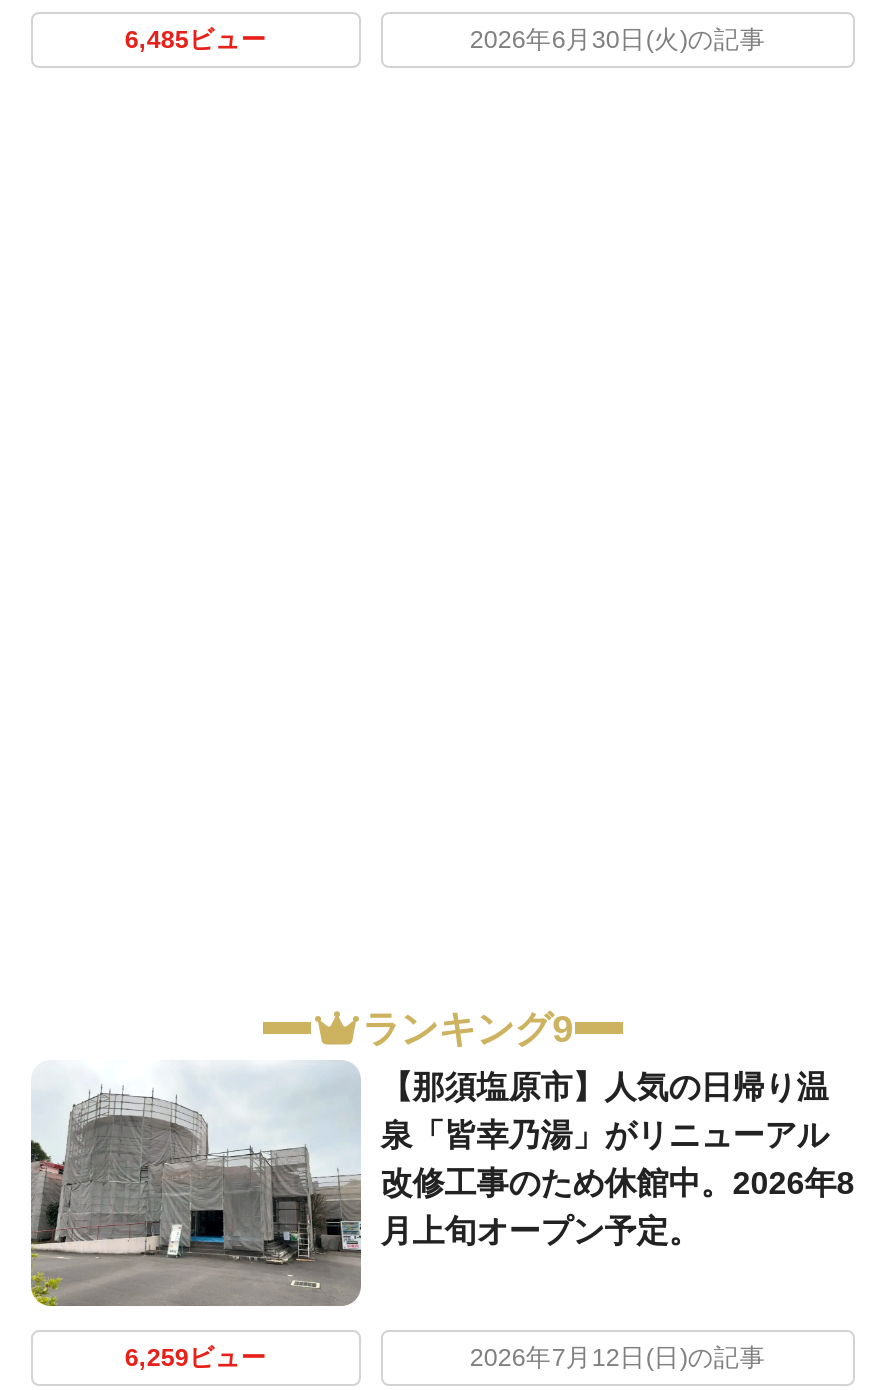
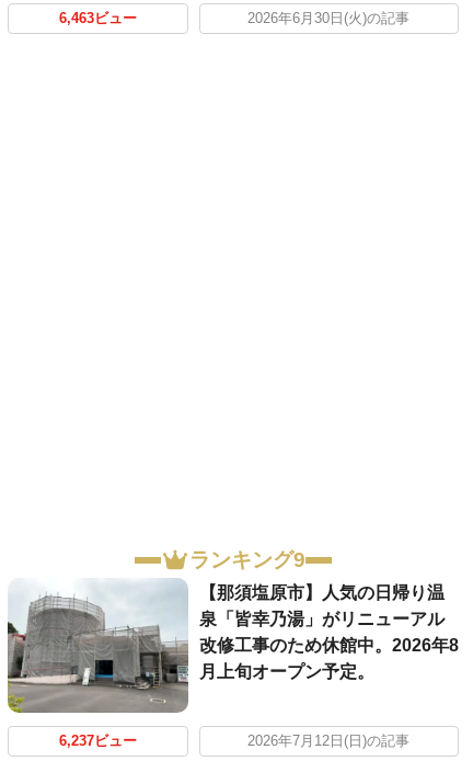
[125,26,267,54] 6,485ビュー -> [59,11,137,26] 6,463ビュー
[125,1344,267,1372] 6,259ビュー -> [59,734,137,749] 6,237ビュー

